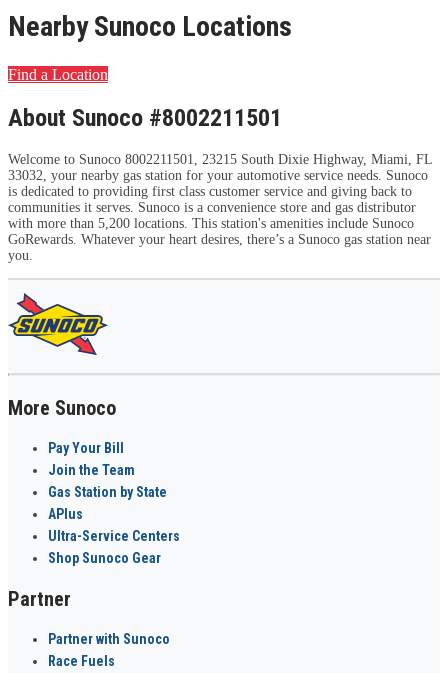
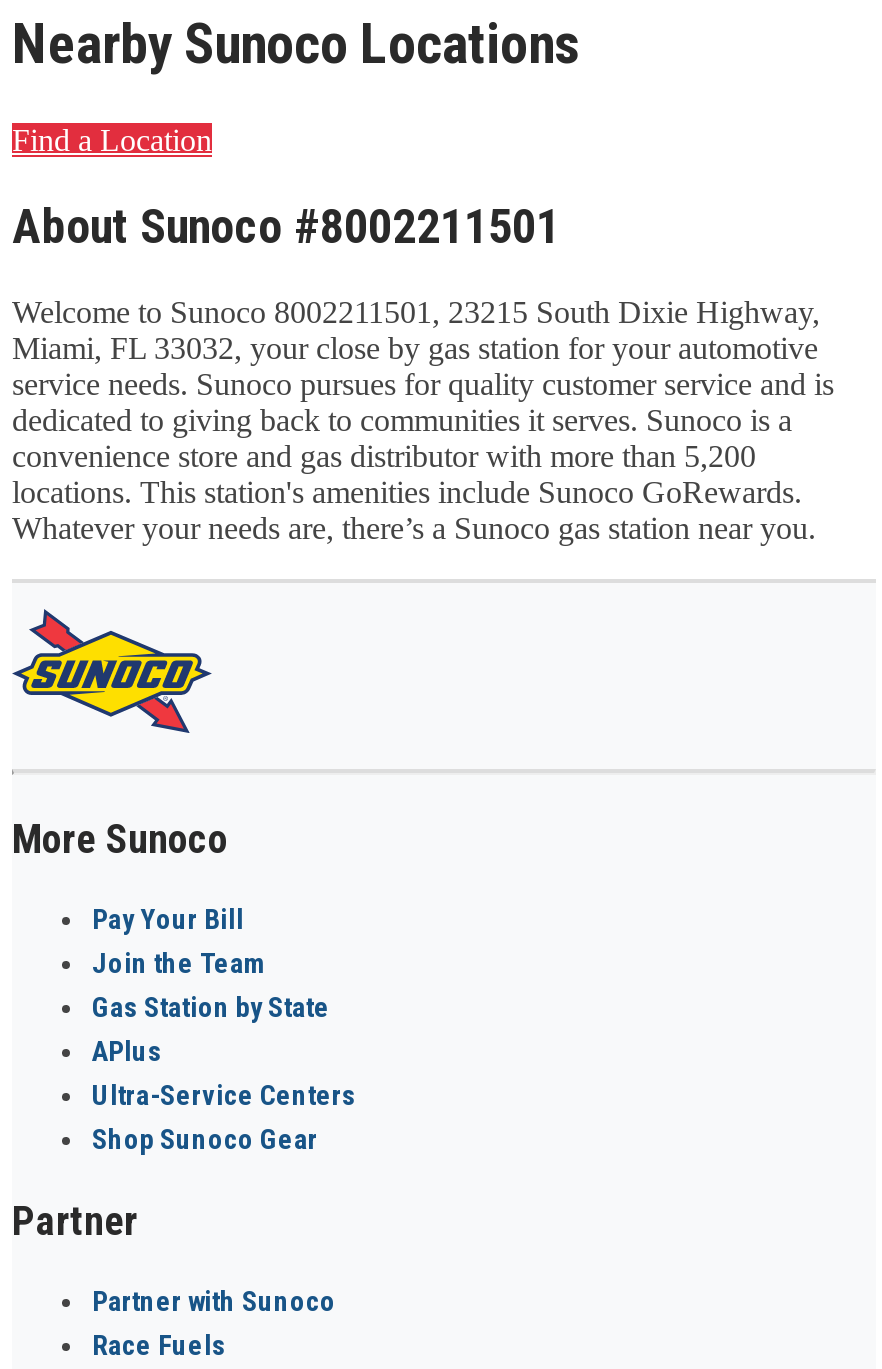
[8,152,432,263] Welcome to Sunoco 8002211501, 23215 South Dixie Highway, Miami, FL | 33032, your nearby gas station for your automotive service needs. Sunoco | is dedicated to providing first class customer service and giving back to | communities it serves. Sunoco is a convenience store and gas distributor | with more than 5,200 locations. This station's amenities include Sunoco | GoRewards. Whatever your heart desires, there’s a Sunoco gas station near | you. -> [12,295,834,545] Welcome to Sunoco 8002211501, 23215 South Dixie Highway, | Miami, FL 33032, your close by gas station for your automotive | service needs. Sunoco pursues for quality customer service and is | dedicated to giving back to communities it serves. Sunoco is a | convenience store and gas distributor with more than 5,200 | locations. This station's amenities include Sunoco GoRewards. | Whatever your needs are, there’s a Sunoco gas station near you.

